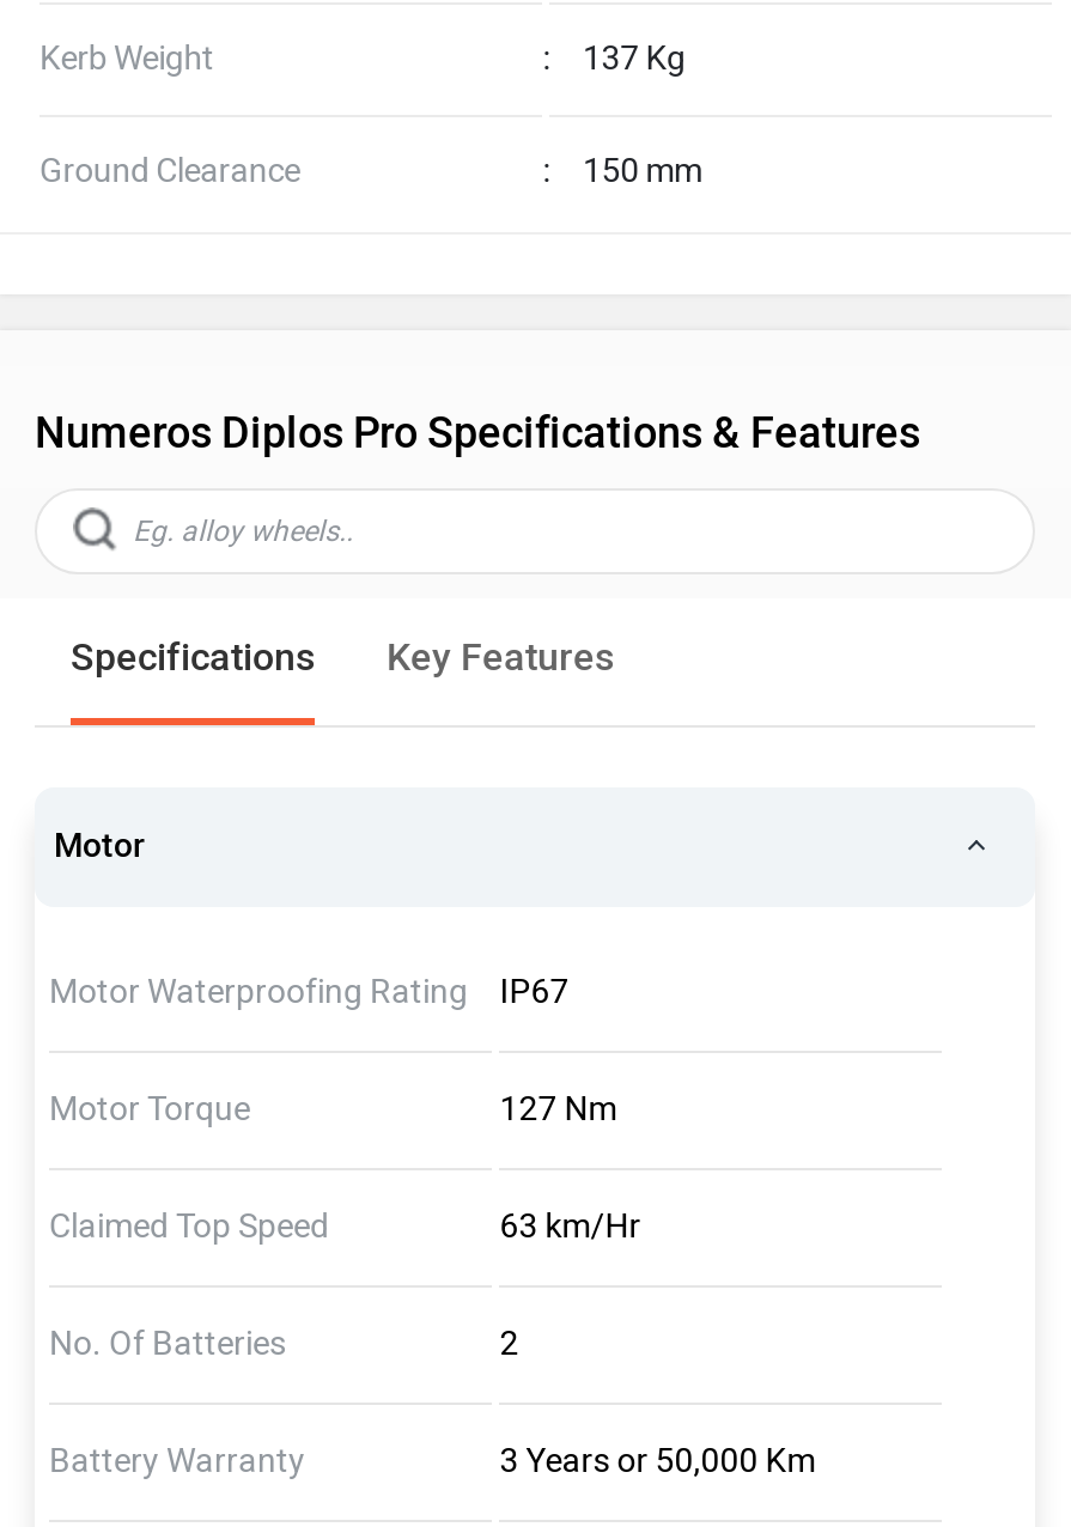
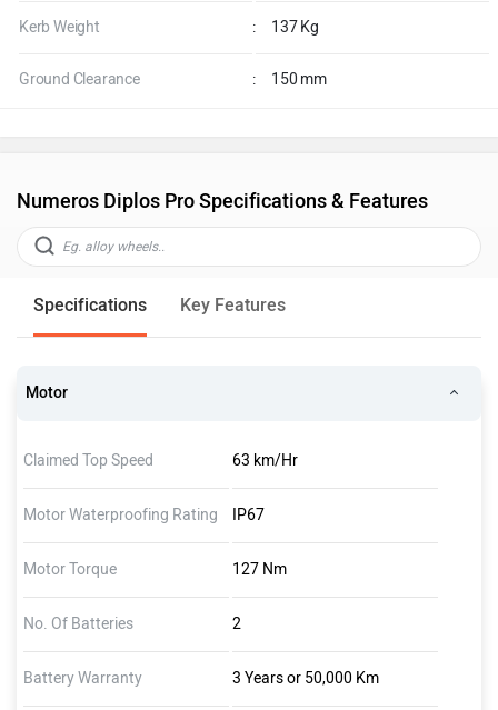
moved [49,971,617,1129] -> [23,505,287,578]: Motor Waterproofing Rating | IP67 | Motor Torque | 127 Nm
moved [49,1205,641,1246] -> [23,451,298,470]: Claimed Top Speed | 63 km/Hr

